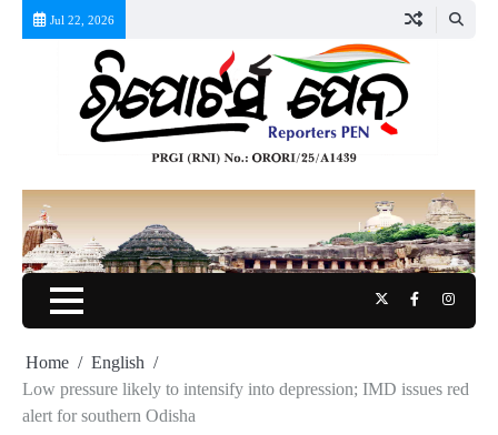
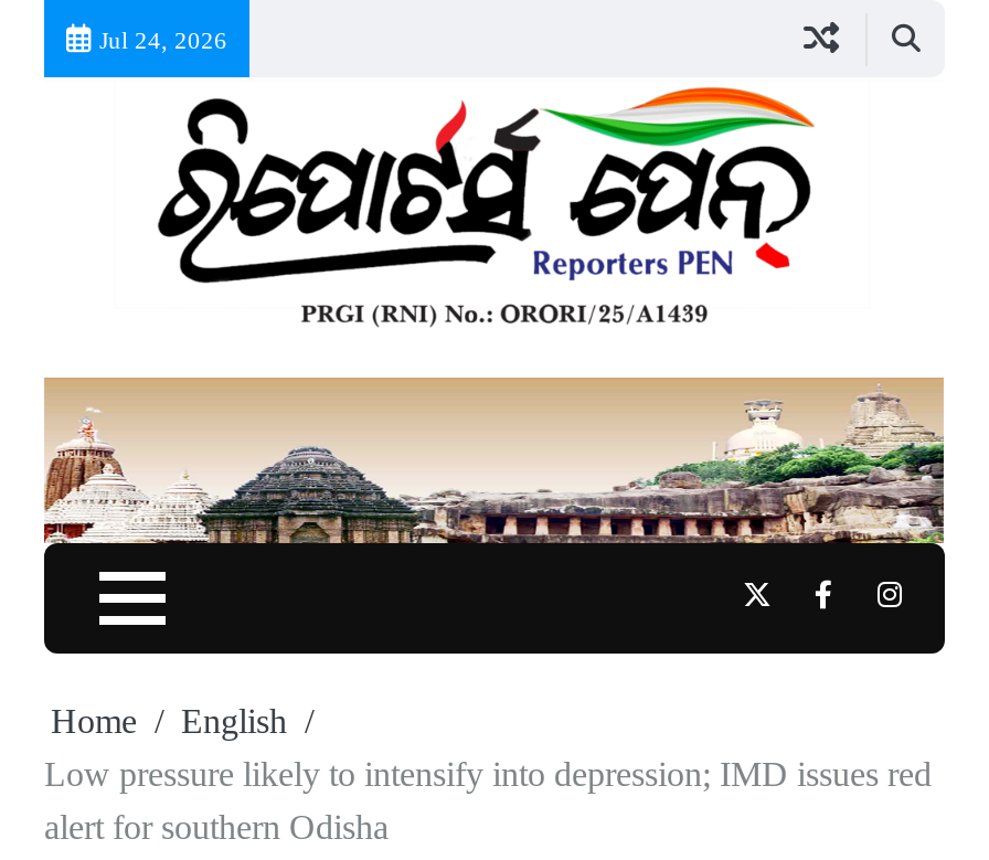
[50,13,114,27] Jul 22, 2026 -> [99,26,227,53] Jul 24, 2026

